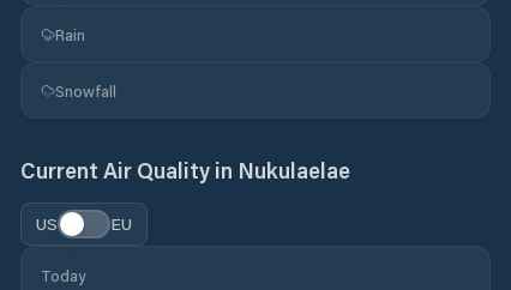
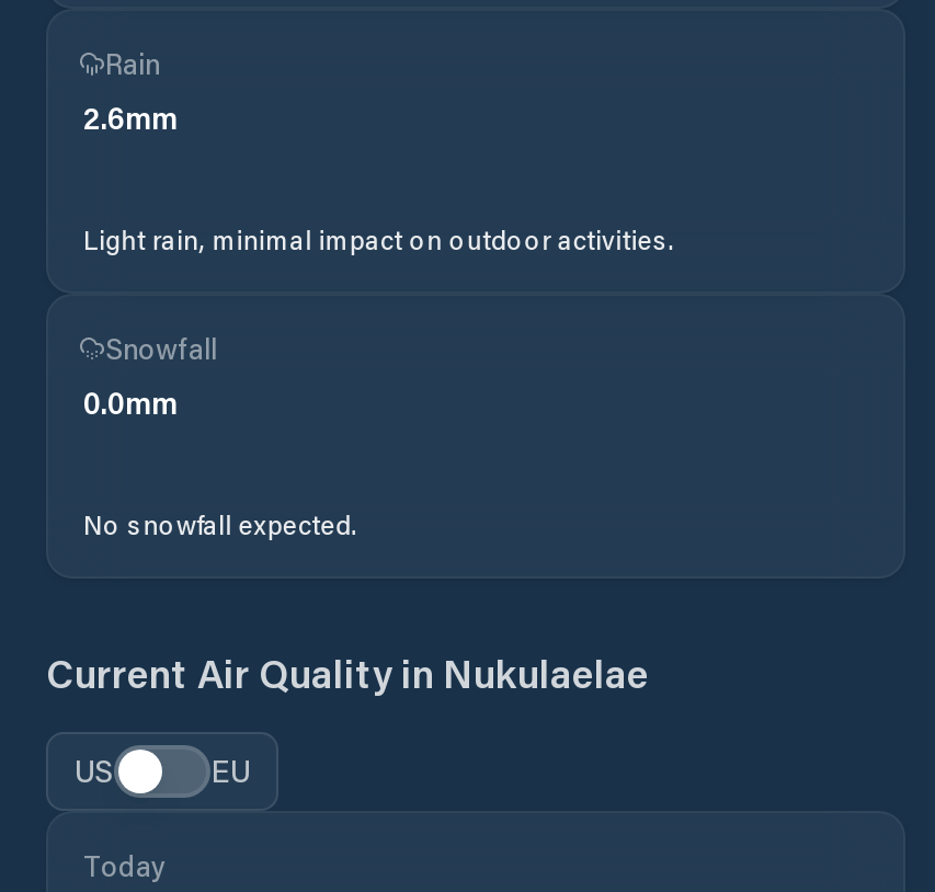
none -> [83,96,675,256] 2.6mm | Light rain, minimal impact on outdoor activities.
none -> [83,381,358,541] 0.0mm | No snowfall expected.

